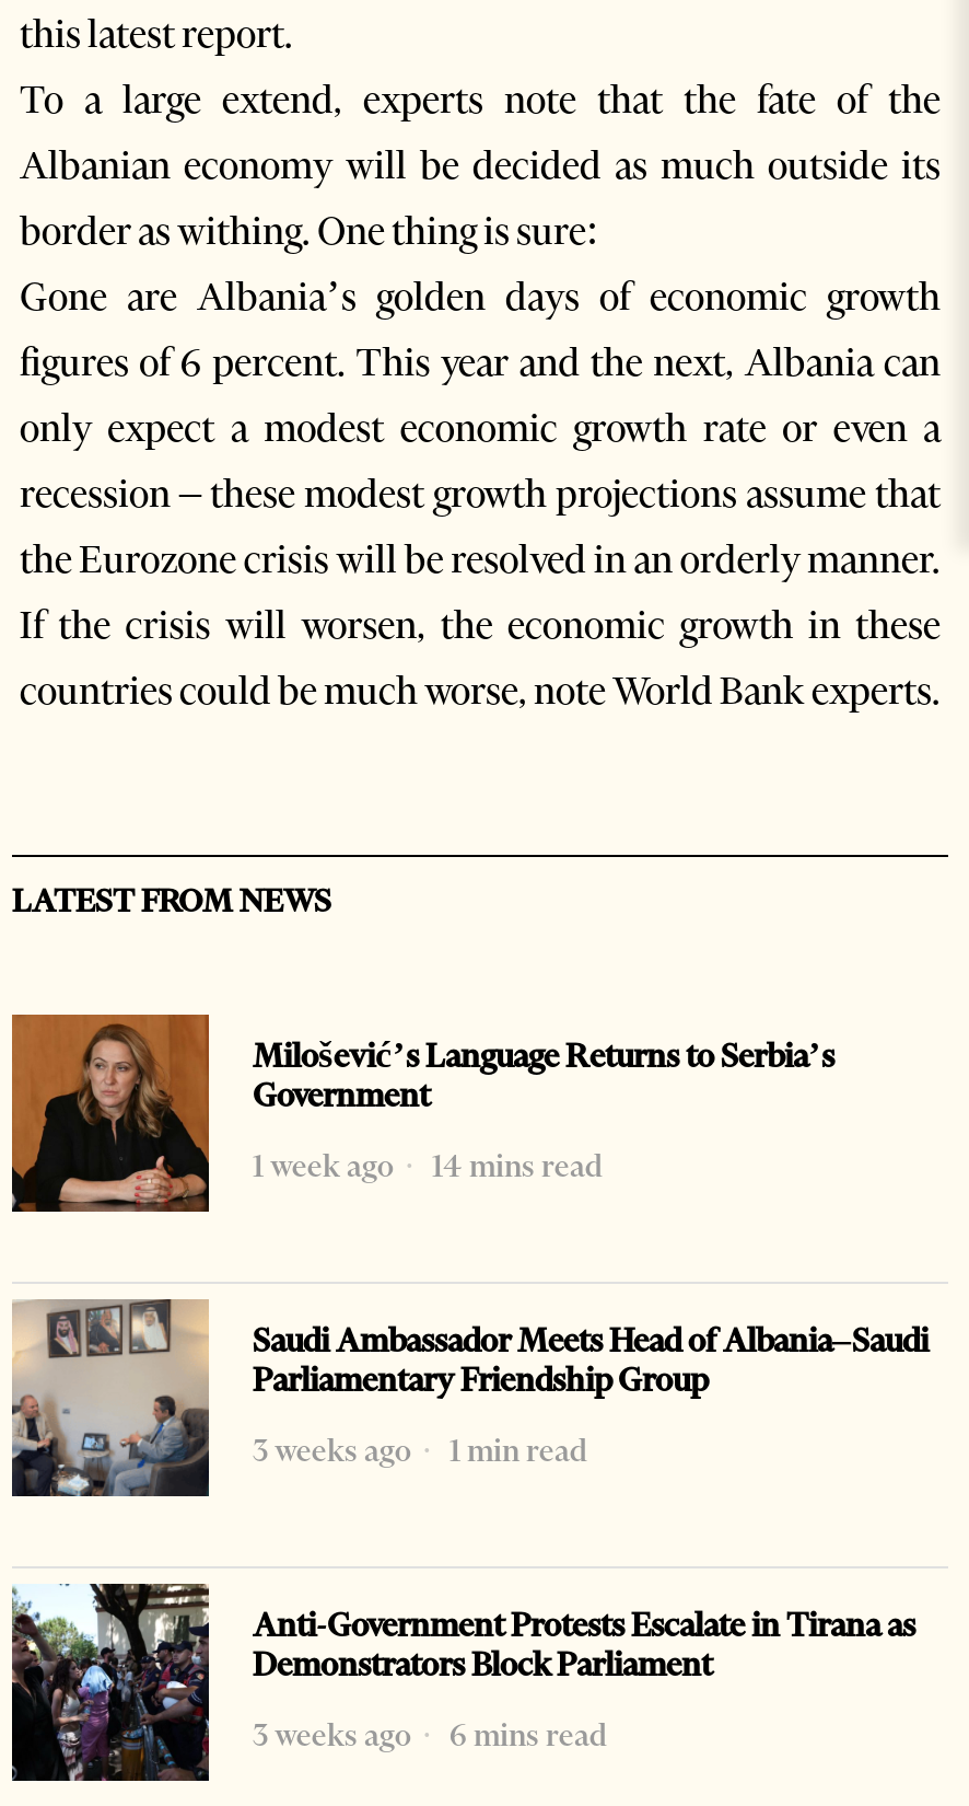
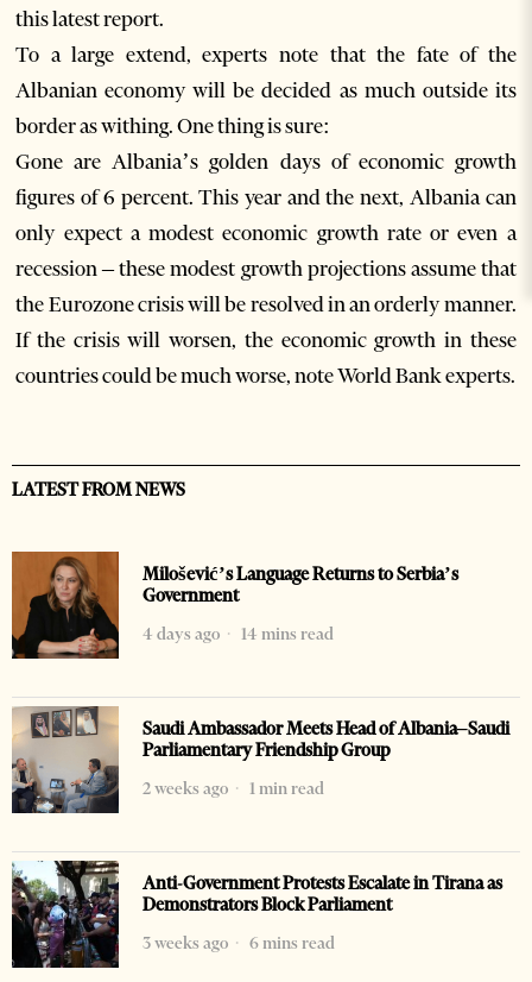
[253,1146,603,1186] 1 week ago 14 mins read -> [142,623,334,644] 4 days ago 14 mins read
[253,1431,587,1470] 3 weeks ago 1 min read -> [142,778,324,799] 2 weeks ago 1 min read

